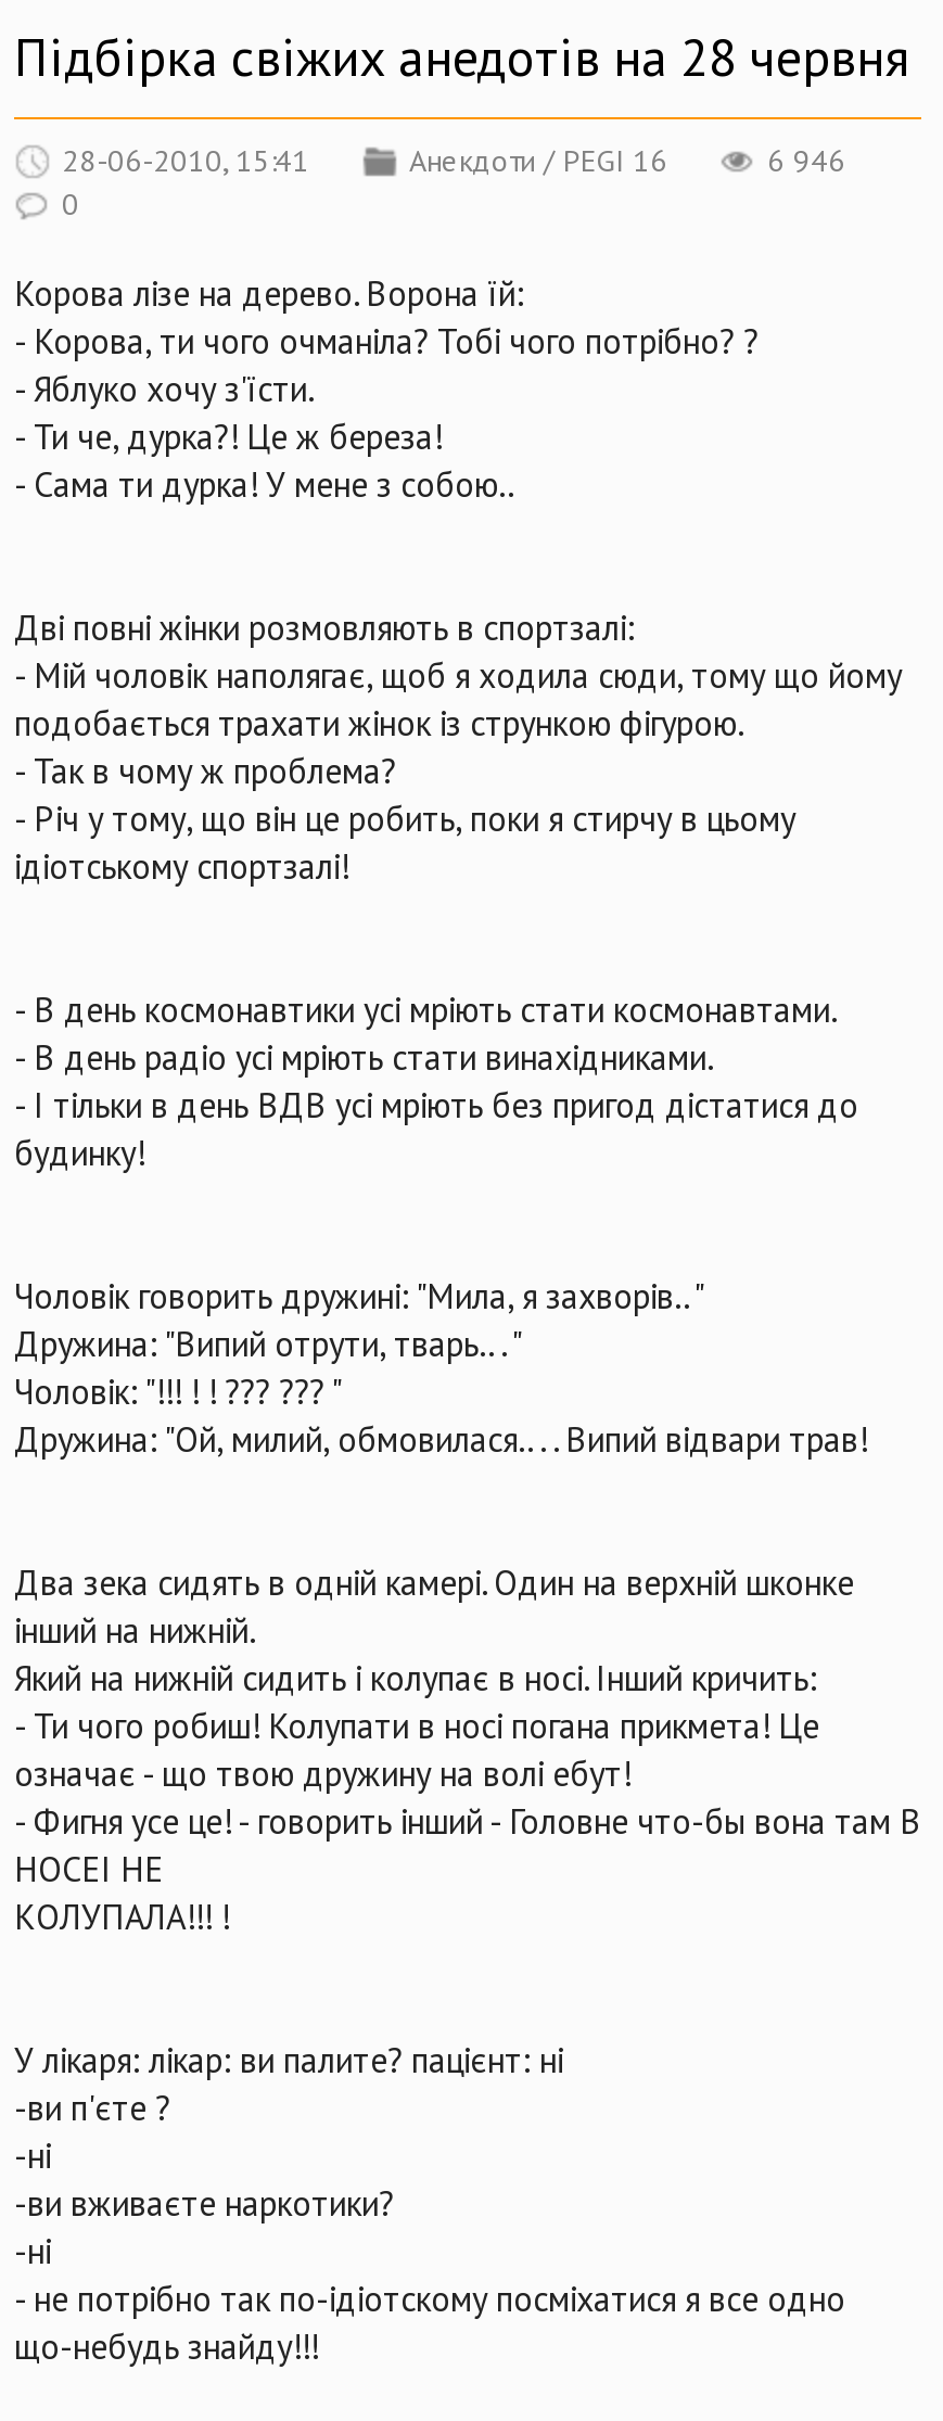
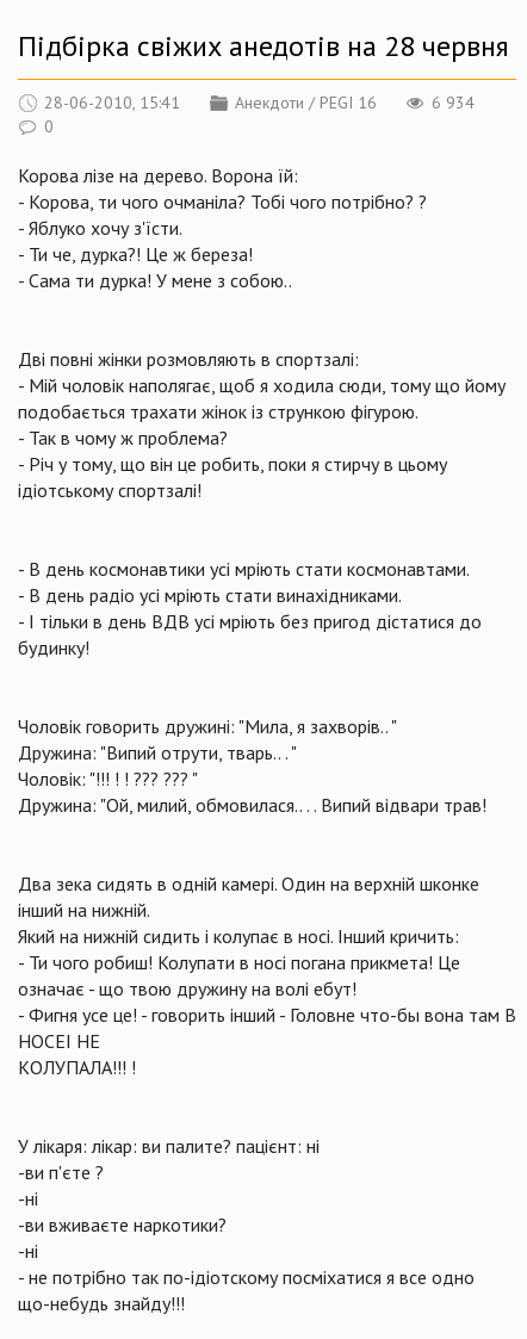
[767,141,845,180] 6 946 -> [432,92,475,113] 6 934

